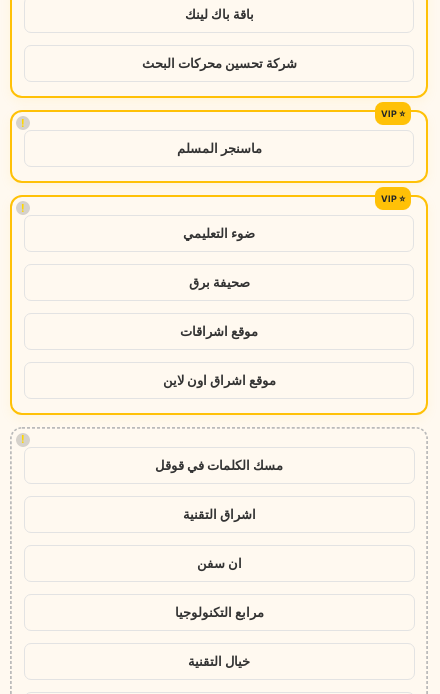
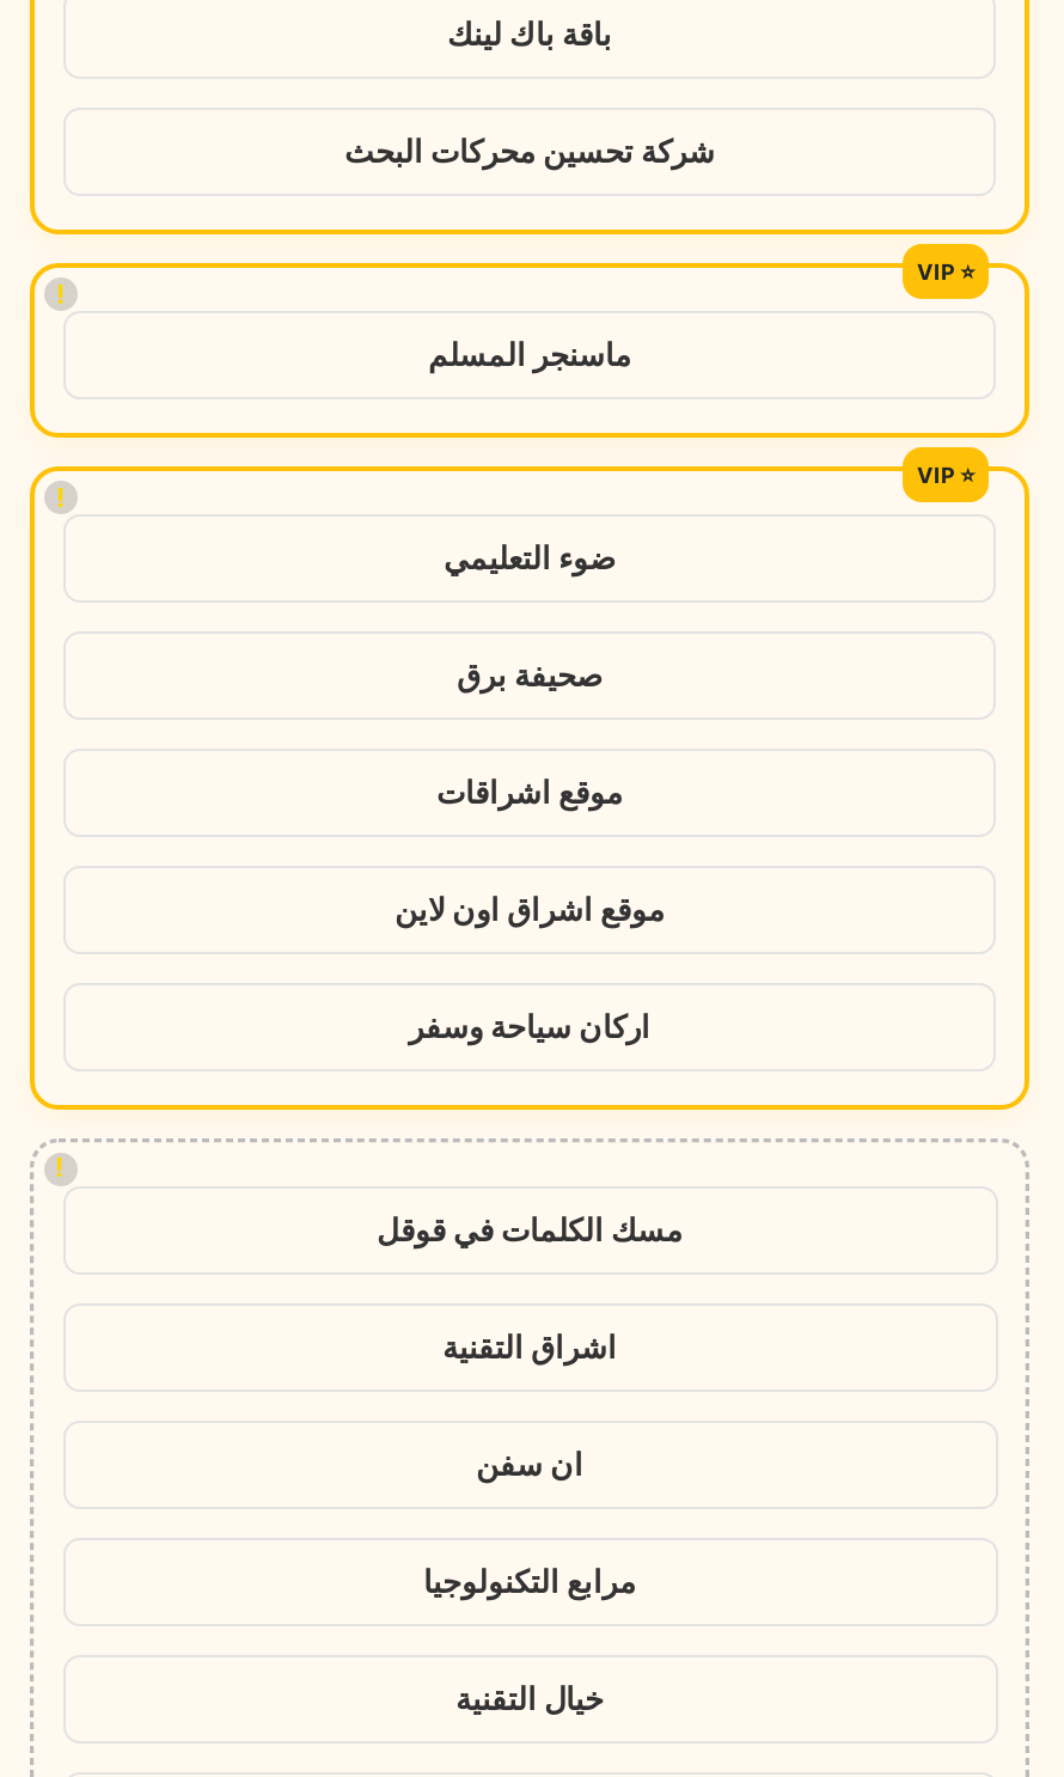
none -> [409,1007,650,1045] اركان سياحة وسفر

